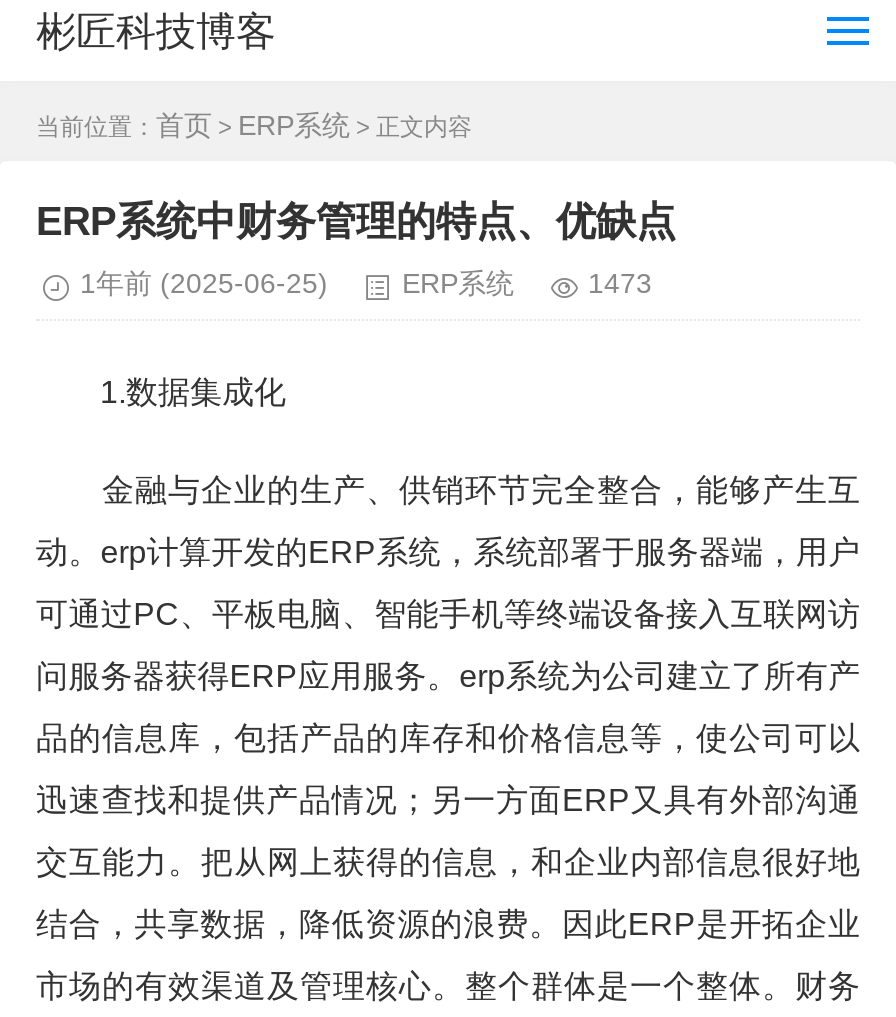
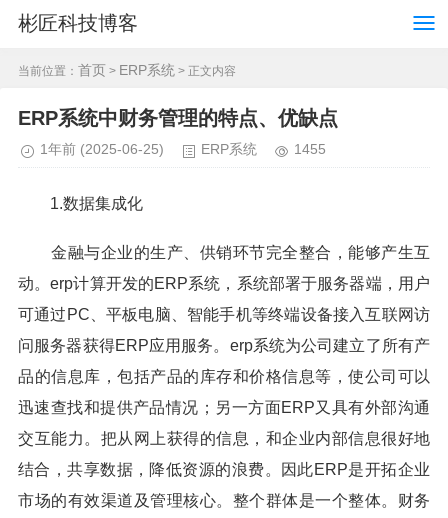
[588,267,652,299] 1473 -> [294,141,326,157] 1455

